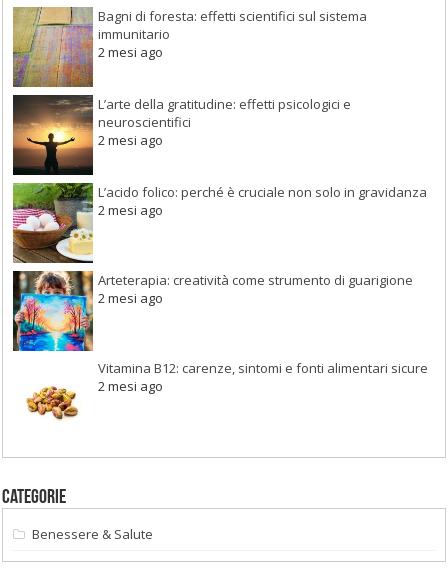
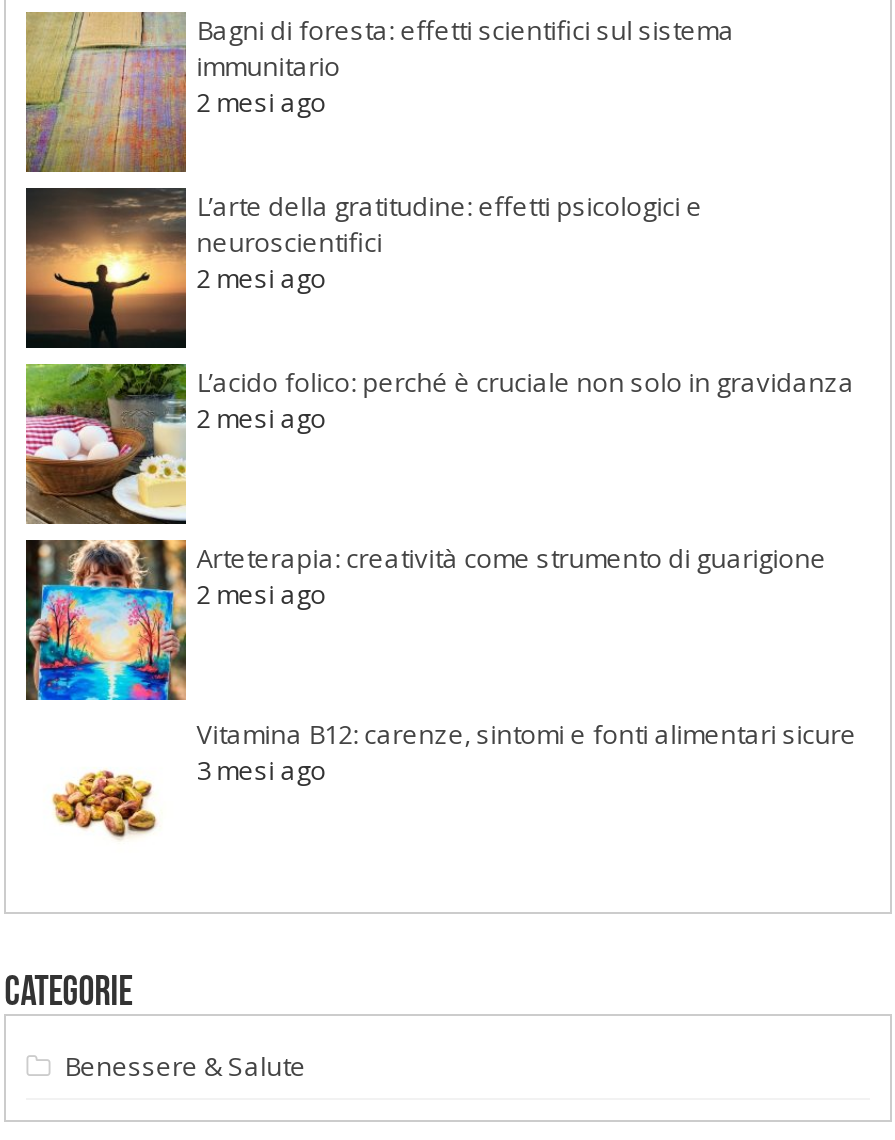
[98,377,163,395] 2 mesi ago -> [196,752,326,788] 3 mesi ago

